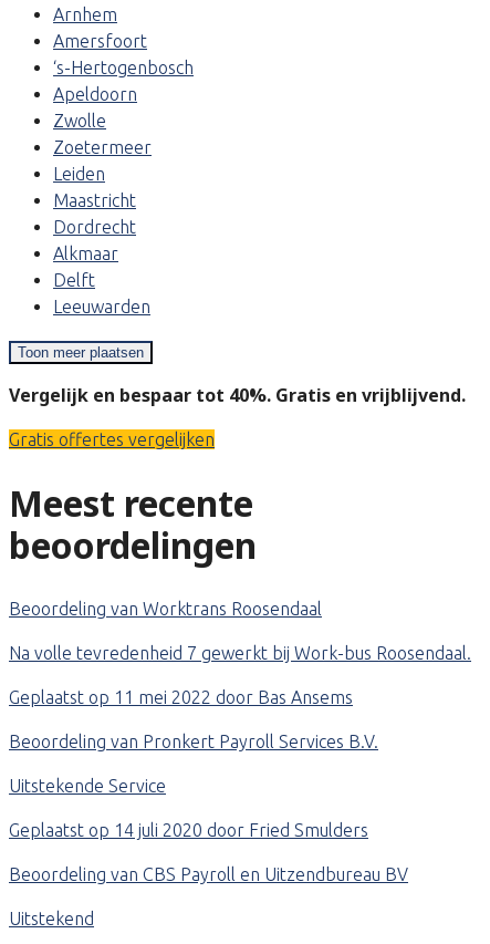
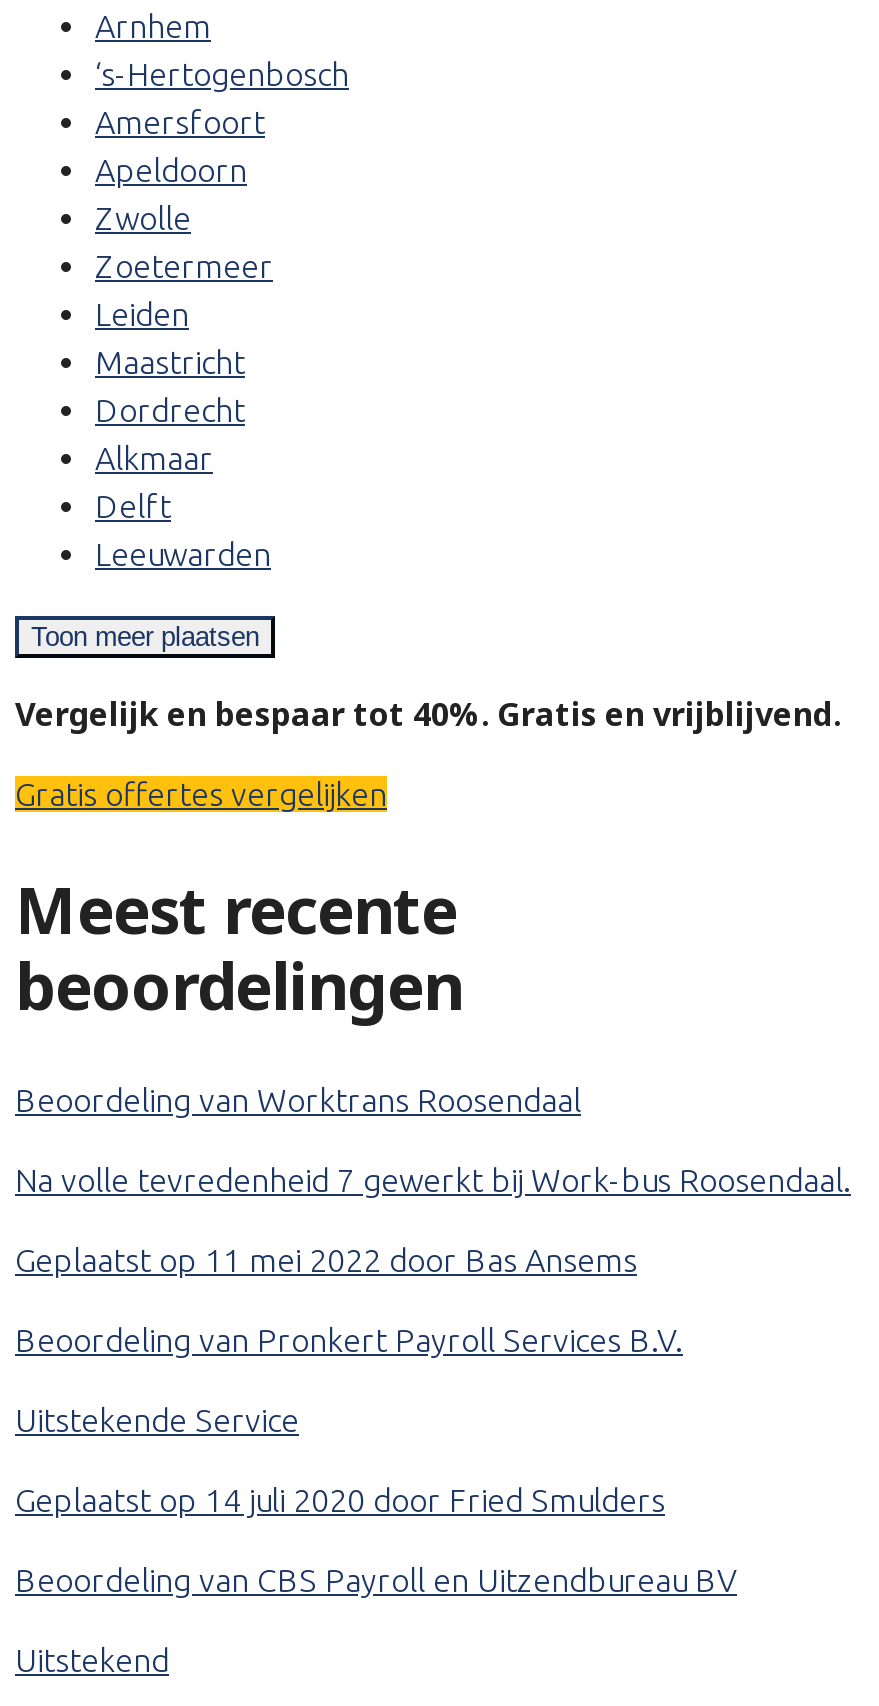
moved [53,31,147,51] -> [95,105,265,141]: Amersfoort
moved [53,58,194,78] -> [95,57,349,93]: ‘s-Hertogenbosch

